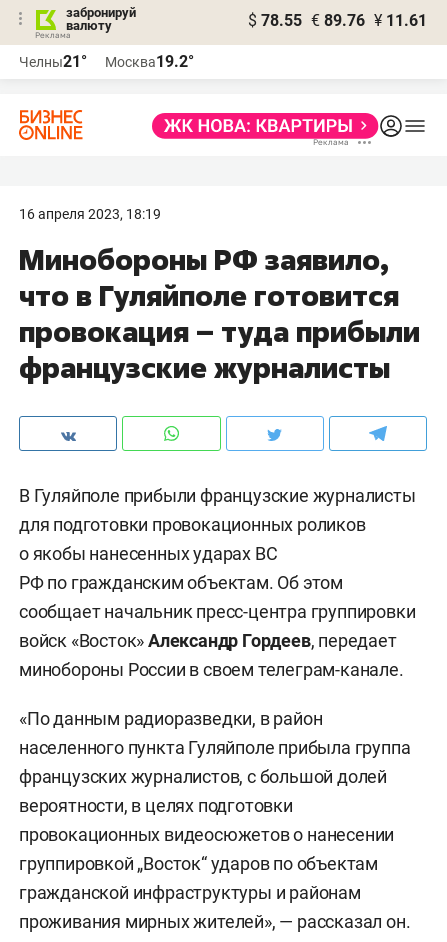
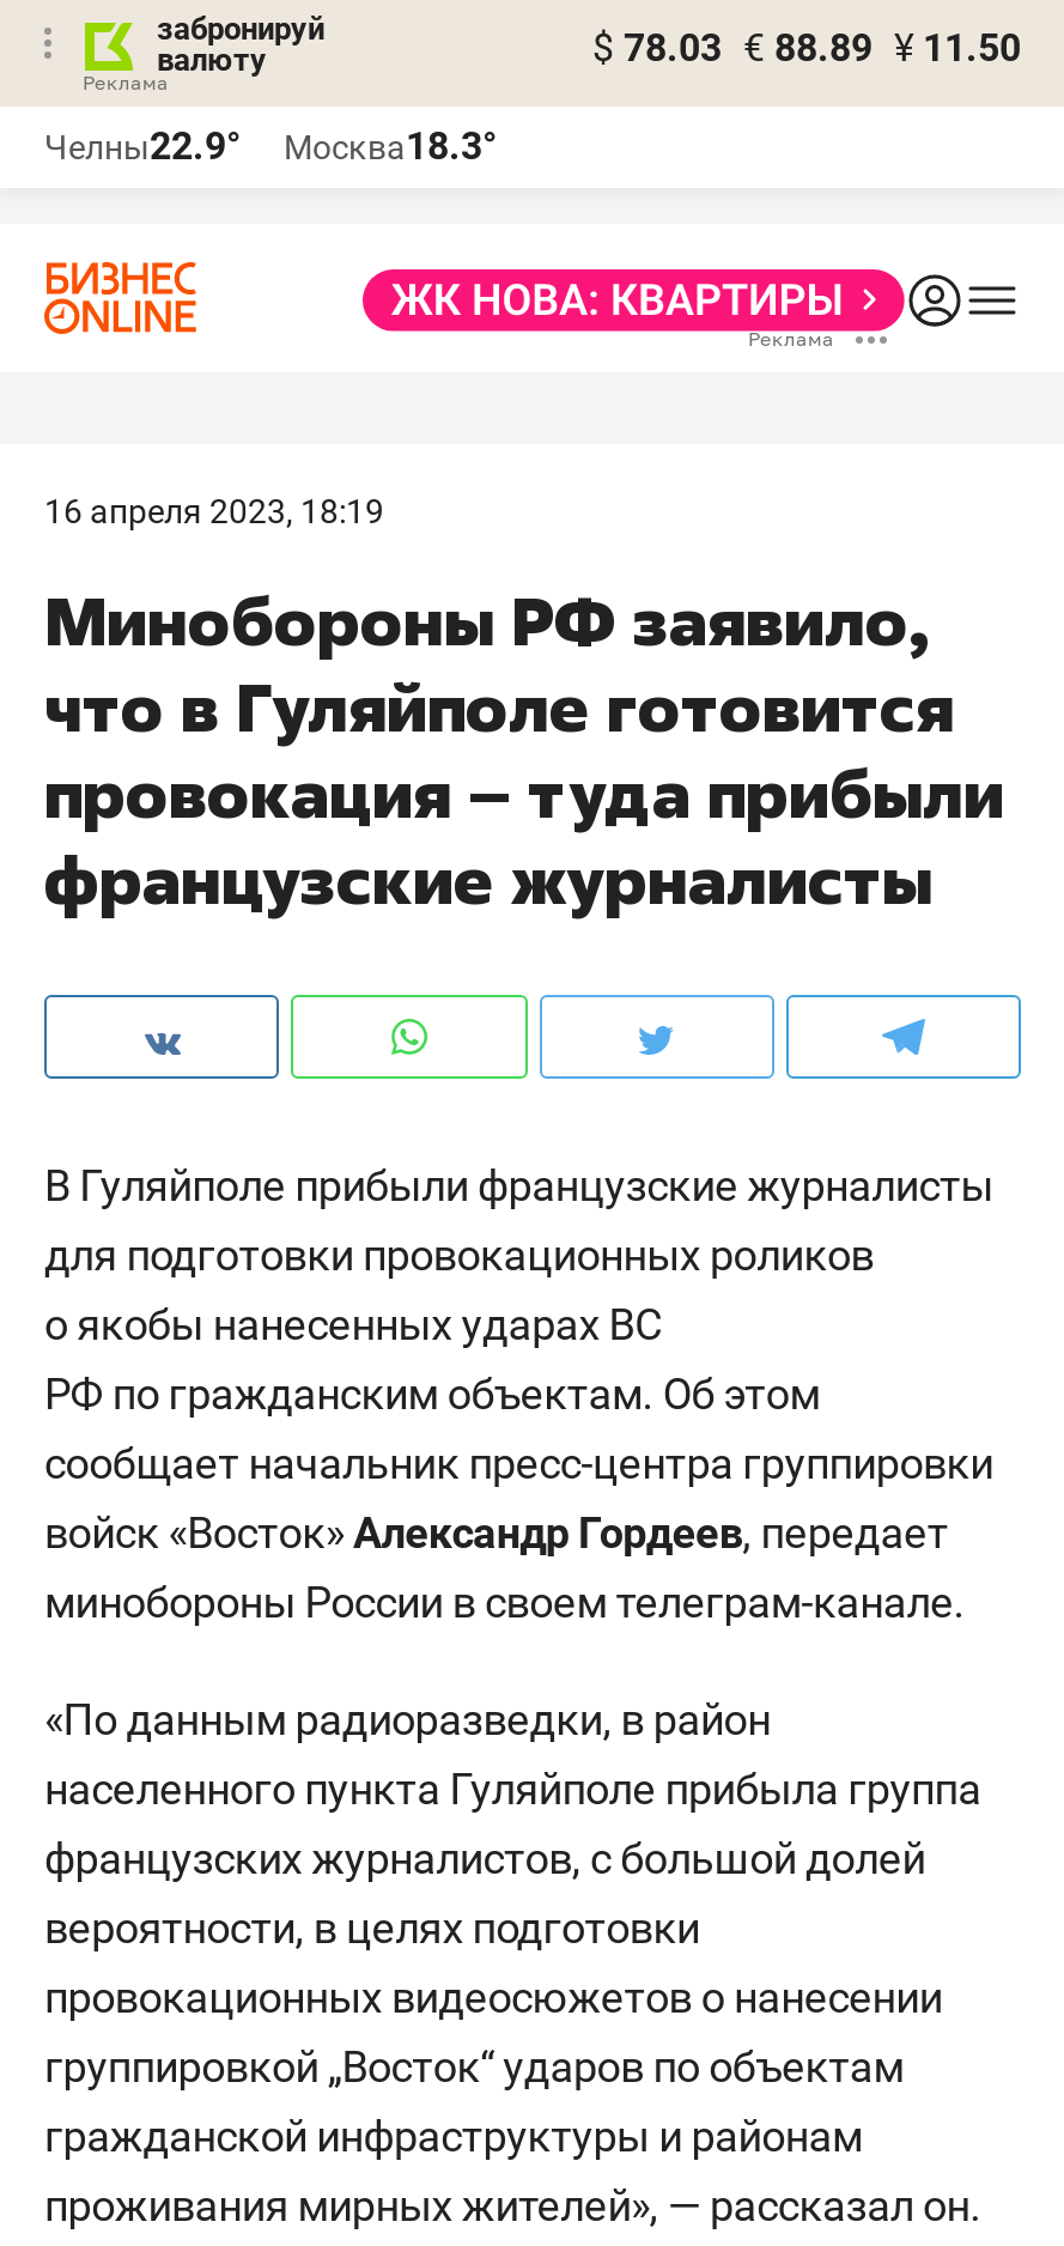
[248,11,427,30] $ 78.55 € 89.76 ¥ 11.61 -> [592,25,1021,71] $ 78.03 € 88.89 ¥ 11.50
[19,52,87,71] Челны21° -> [44,123,241,169] Челны22.9°
[105,52,194,71] Москва19.2° -> [284,123,497,169] Москва18.3°

